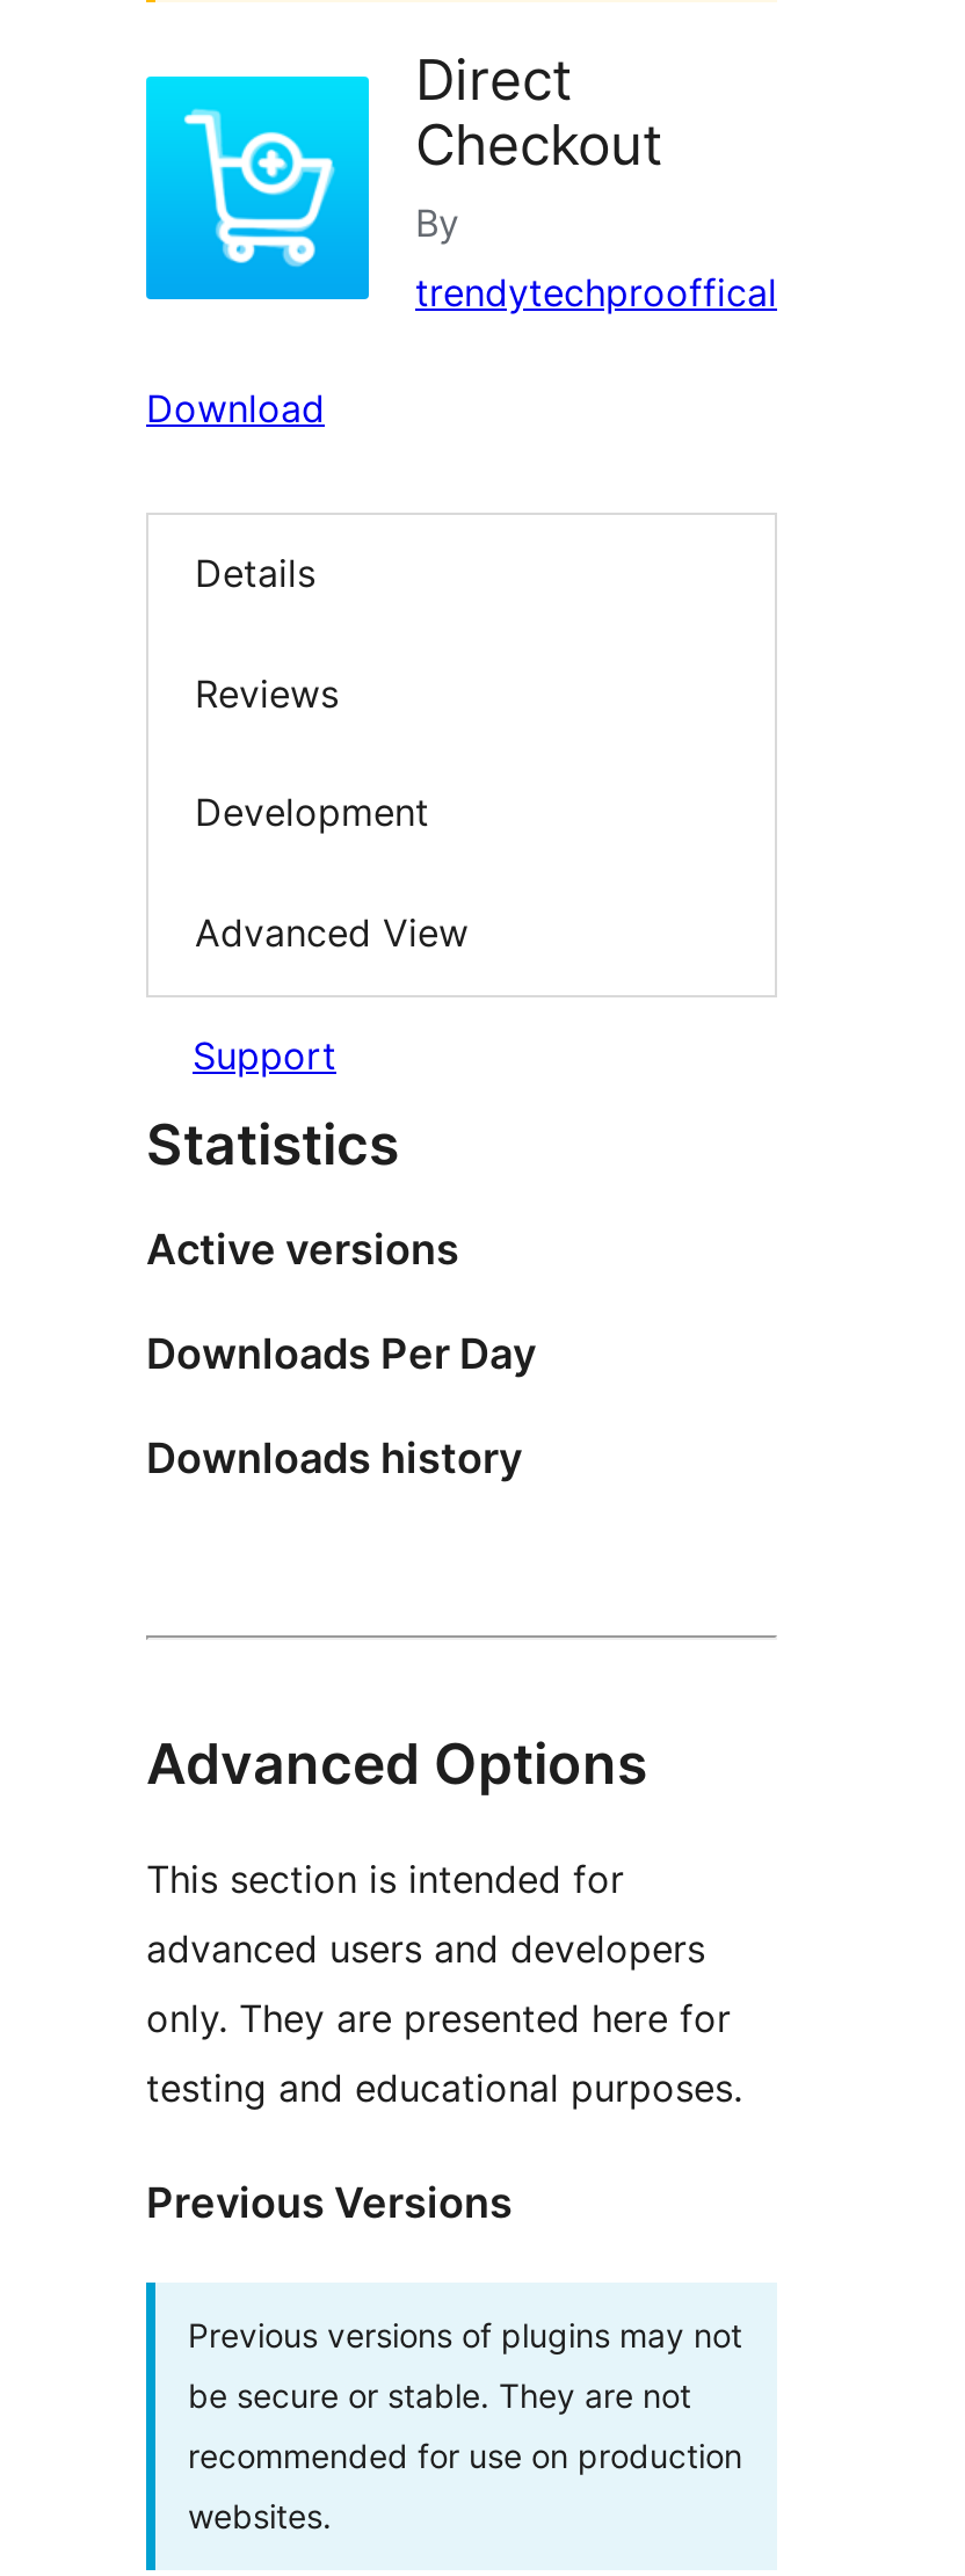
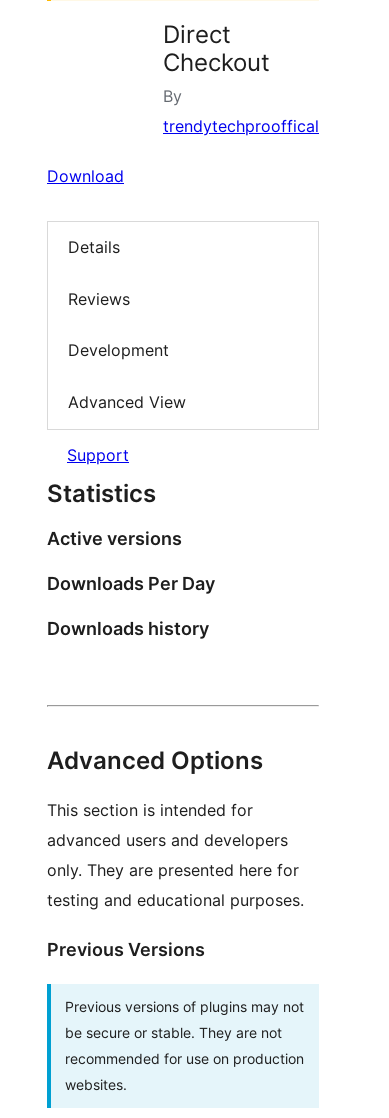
[144,74,371,302] [image] -> none

